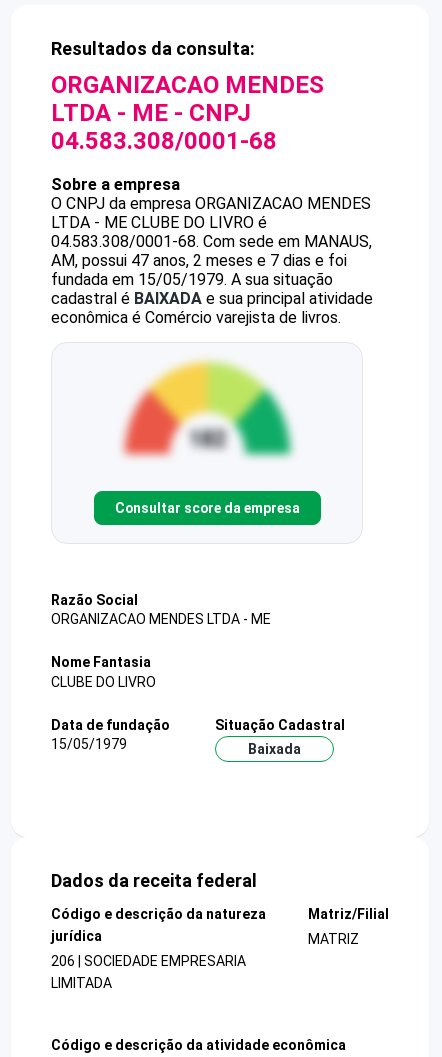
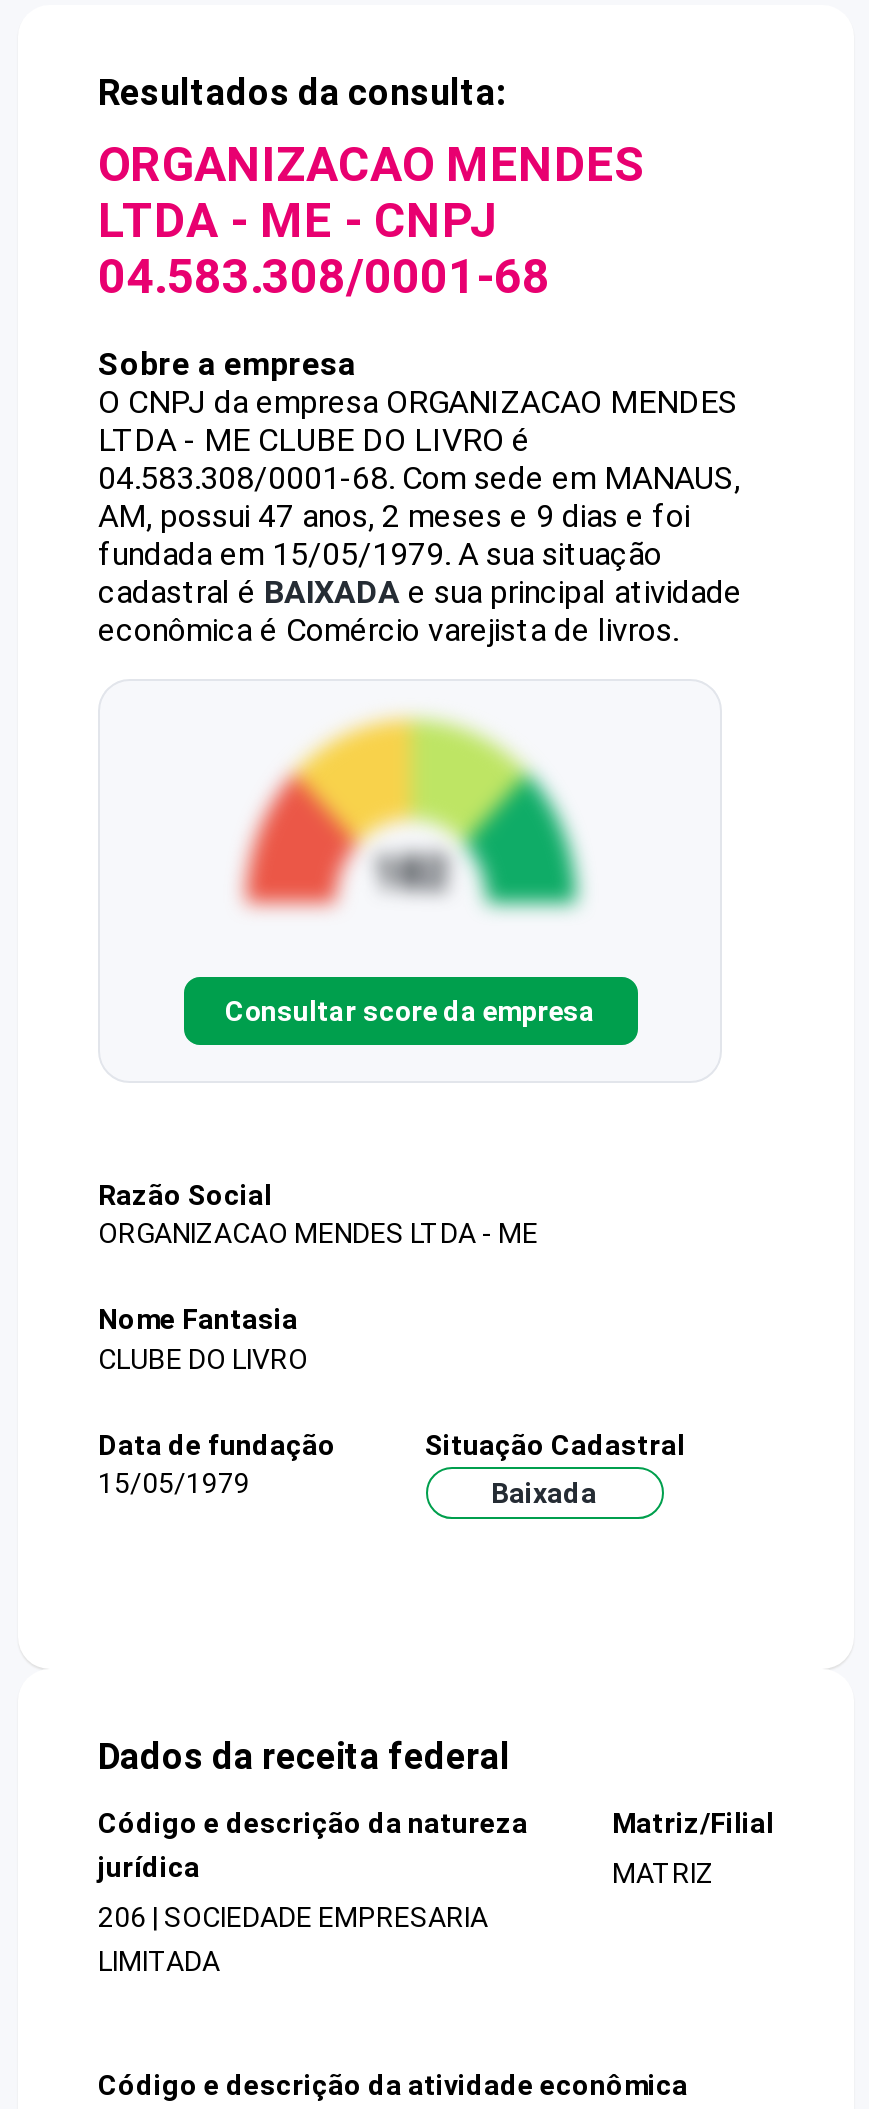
[51,251,347,270] AM, possui 47 anos, 2 meses e 7 dias e foi -> [98,497,690,535] AM, possui 47 anos, 2 meses e 9 dias e foi

